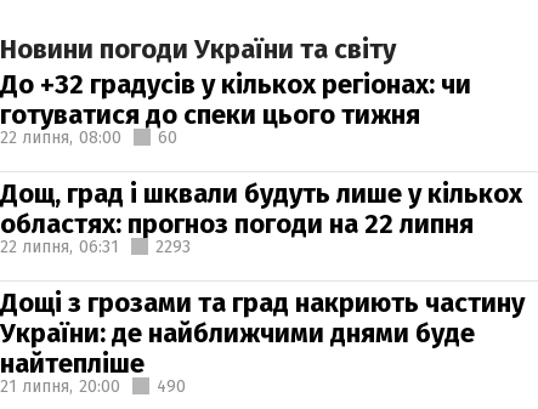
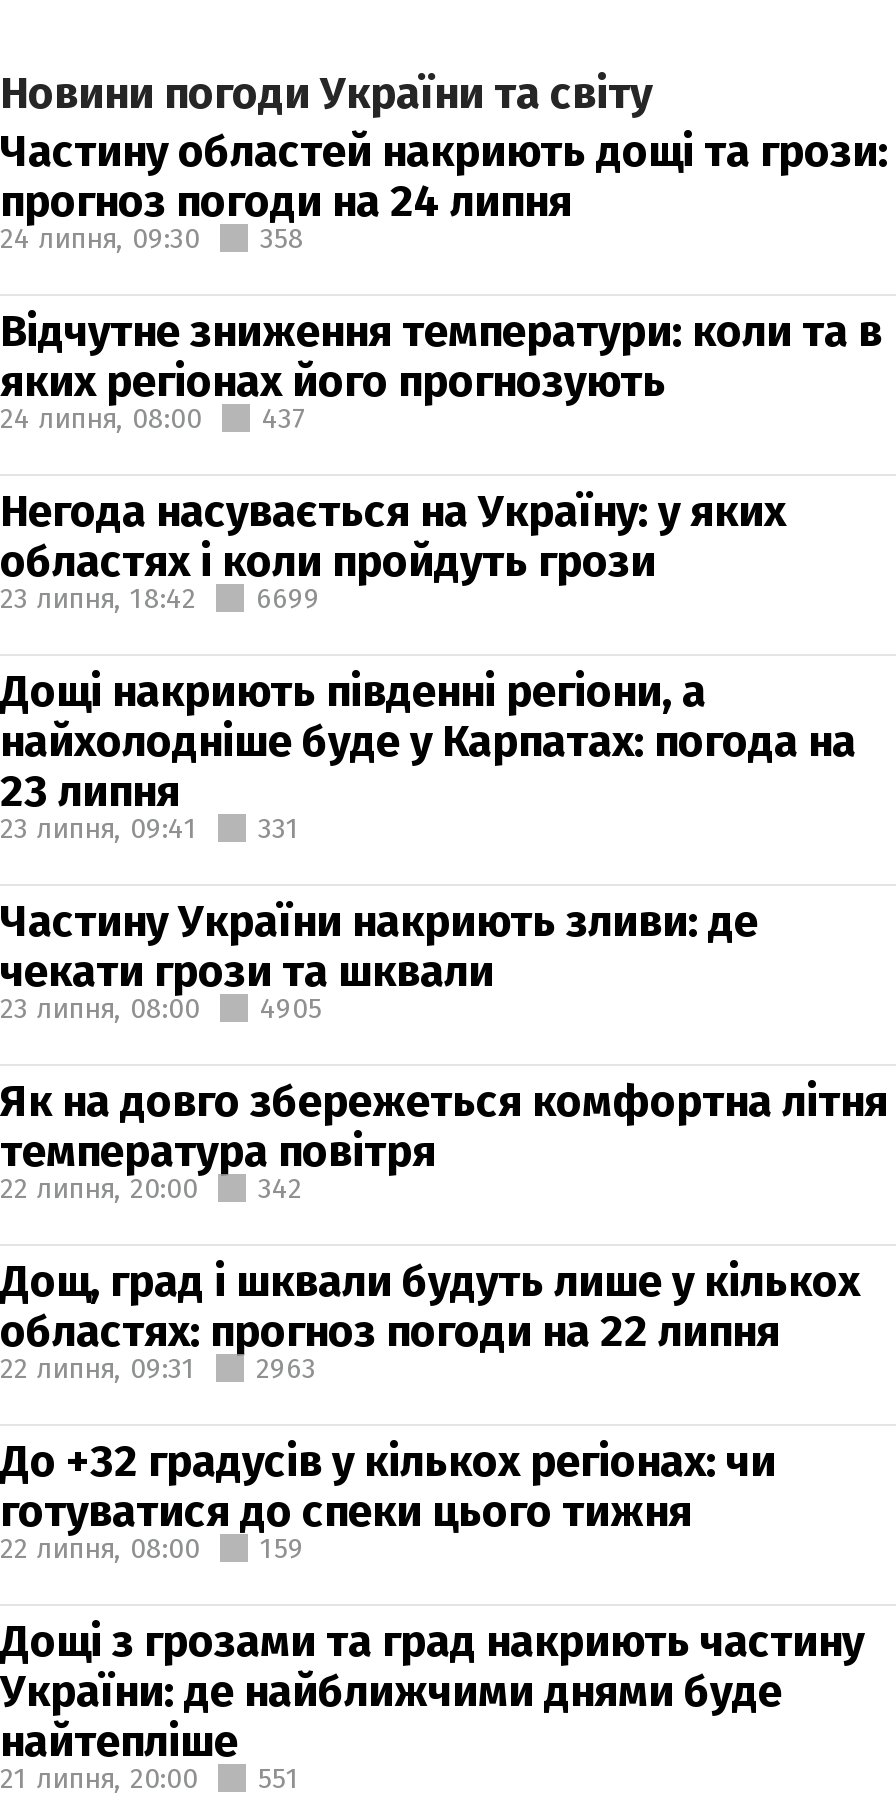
none -> [0,123,888,1385] Частину областей накриють дощі та грози: | прогноз погоди на 24 липня | 24 липня, 09:30 | 358 | Відчутне зниження температури: коли та в | яких регіонах його прогнозують | 24 липня, 08:00 | 437 | Негода насувається на Україну: у яких | областях і коли пройдуть грози | 23 липня, 18:42 | 6699 | Дощі накриють південні регіони, а | найхолодніше буде у Карпатах: погода на | 23 липня | 23 липня, 09:41 | 331 | Частину України накриють зливи: де | чекати грози та шквали | 23 липня, 08:00 | 4905 | Як на довго збережеться комфортна літня | температура повітря | 22 липня, 20:00 | 342 | 22 липня, 09:31 | 2963
moved [0,67,471,147] -> [0,1433,776,1565]: До +32 градусів у кількох регіонах: чи | готуватися до спеки цього тижня | 22 липня, 08:00
[0,127,191,257] 60 | 22 липня, 06:31 | 2293 -> [260,1531,304,1565] 159
moved [0,177,522,240] -> [0,1253,860,1357]: Дощ, град і шквали будуть лише у кількох | областях: прогноз погоди на 22 липня
[0,376,186,396] 21 липня, 20:00 490 -> [0,1761,300,1795] 21 липня, 20:00 551

